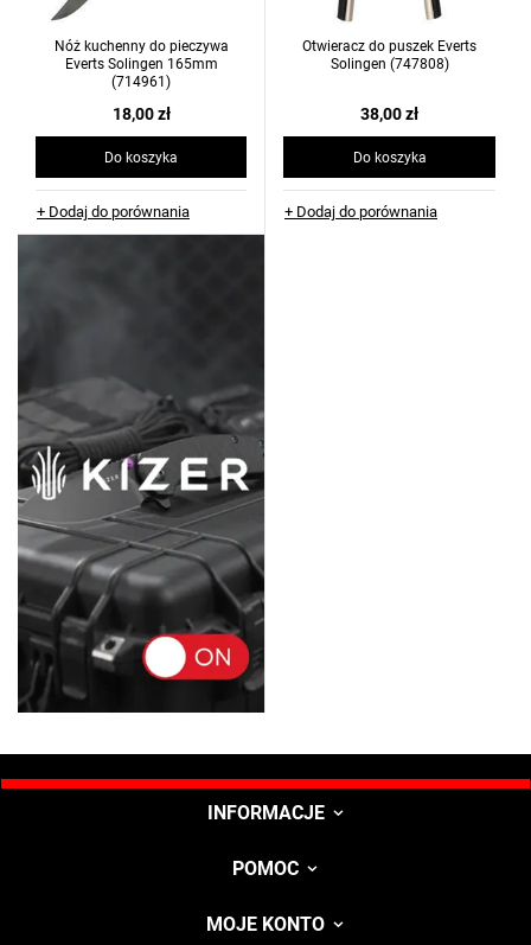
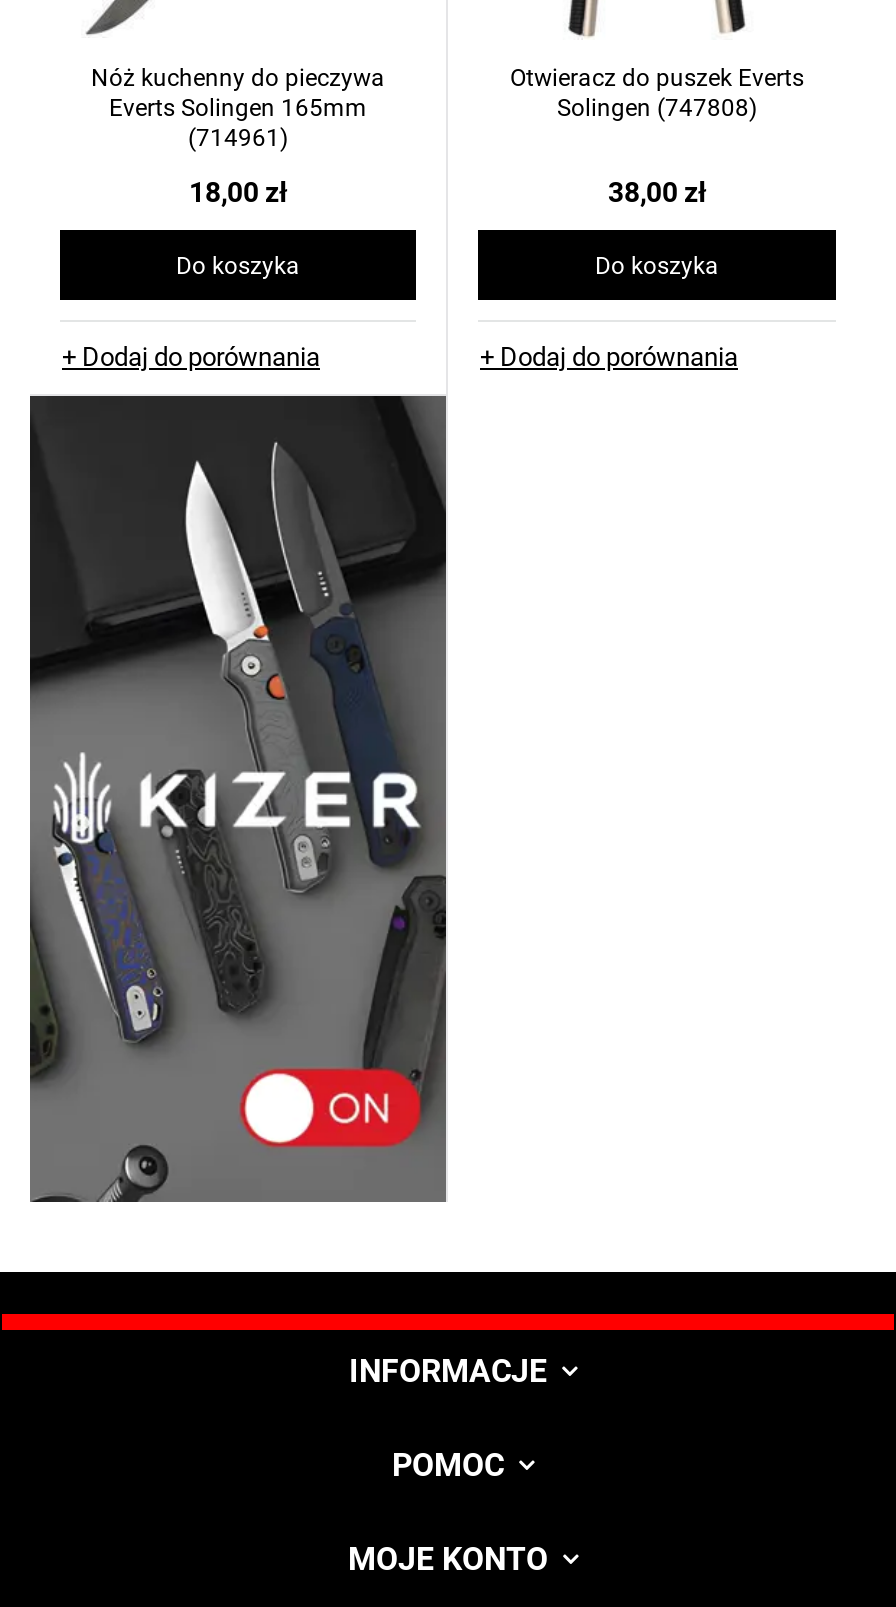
[18,235,264,713] [image] -> [30,396,446,1202] [image]

